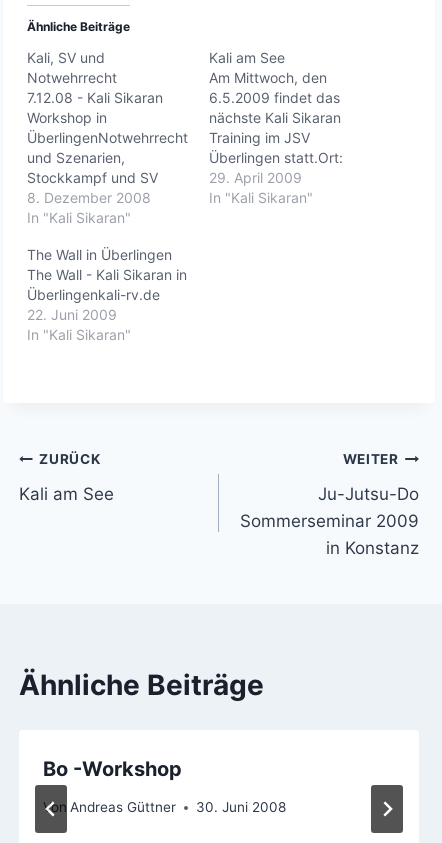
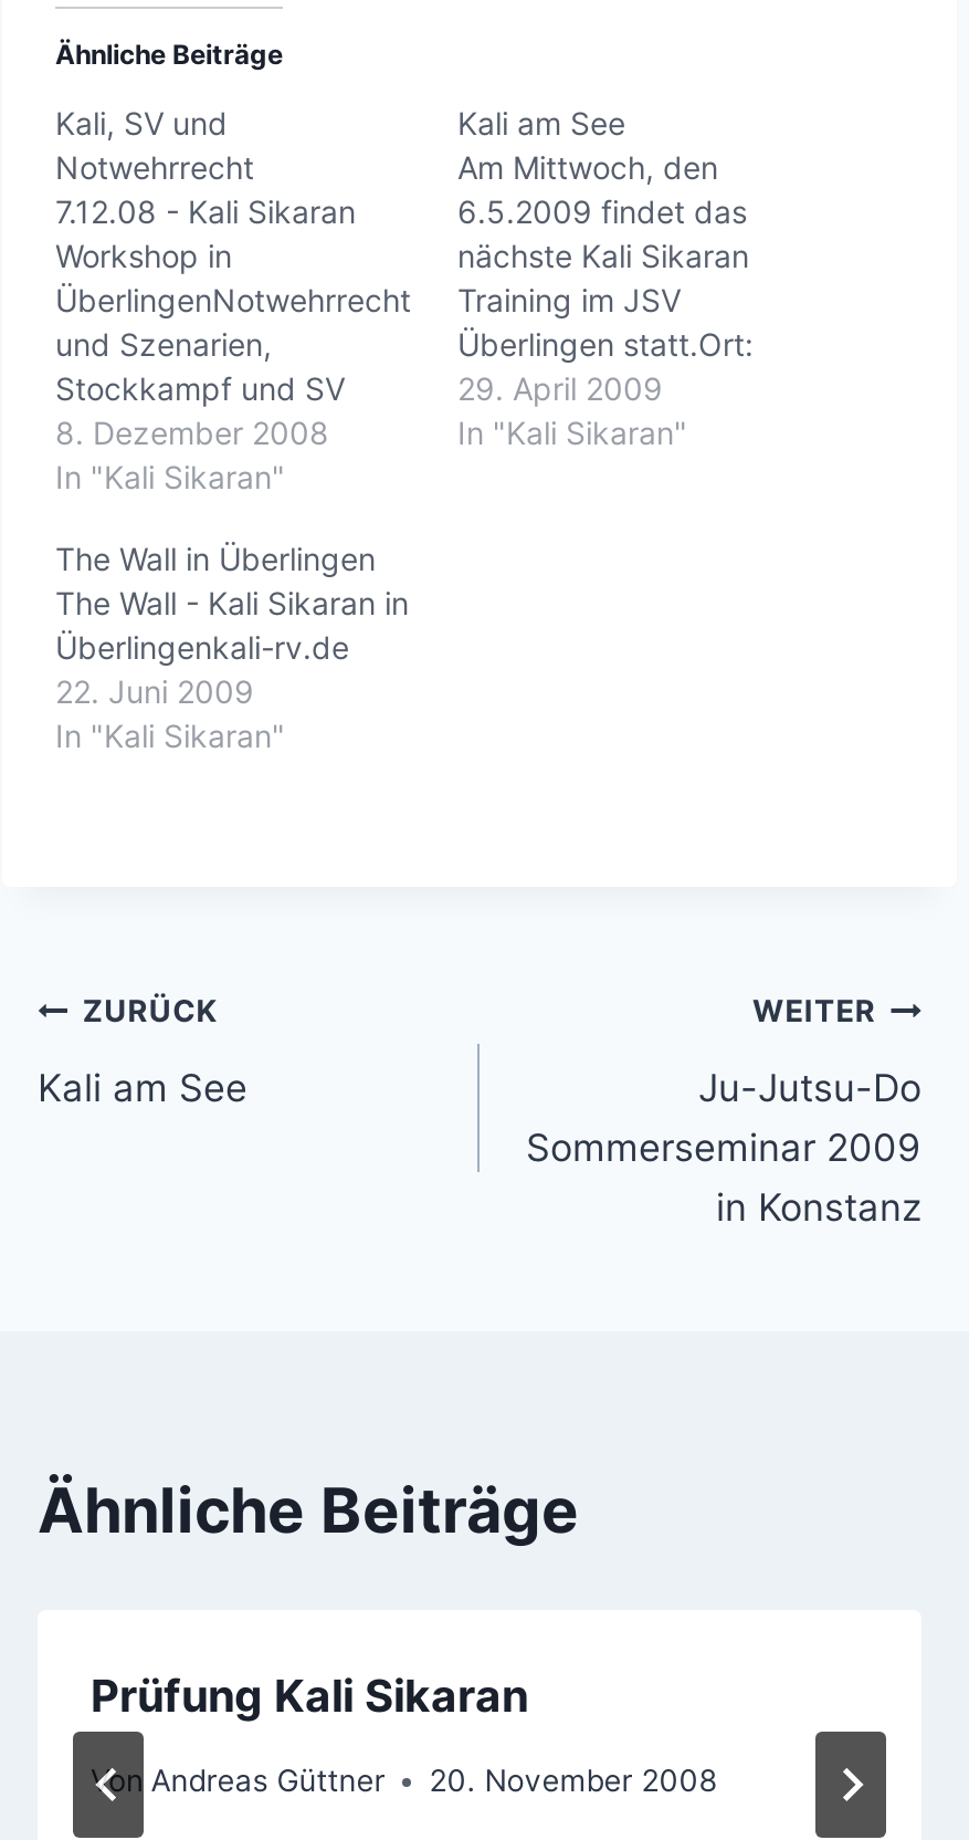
[43,756,182,780] Bo -Workshop -> [91,1669,528,1722] Prüfung Kali Sikaran
[196,799,286,815] 30. Juni 2008 -> [429,1763,716,1798] 20. November 2008

